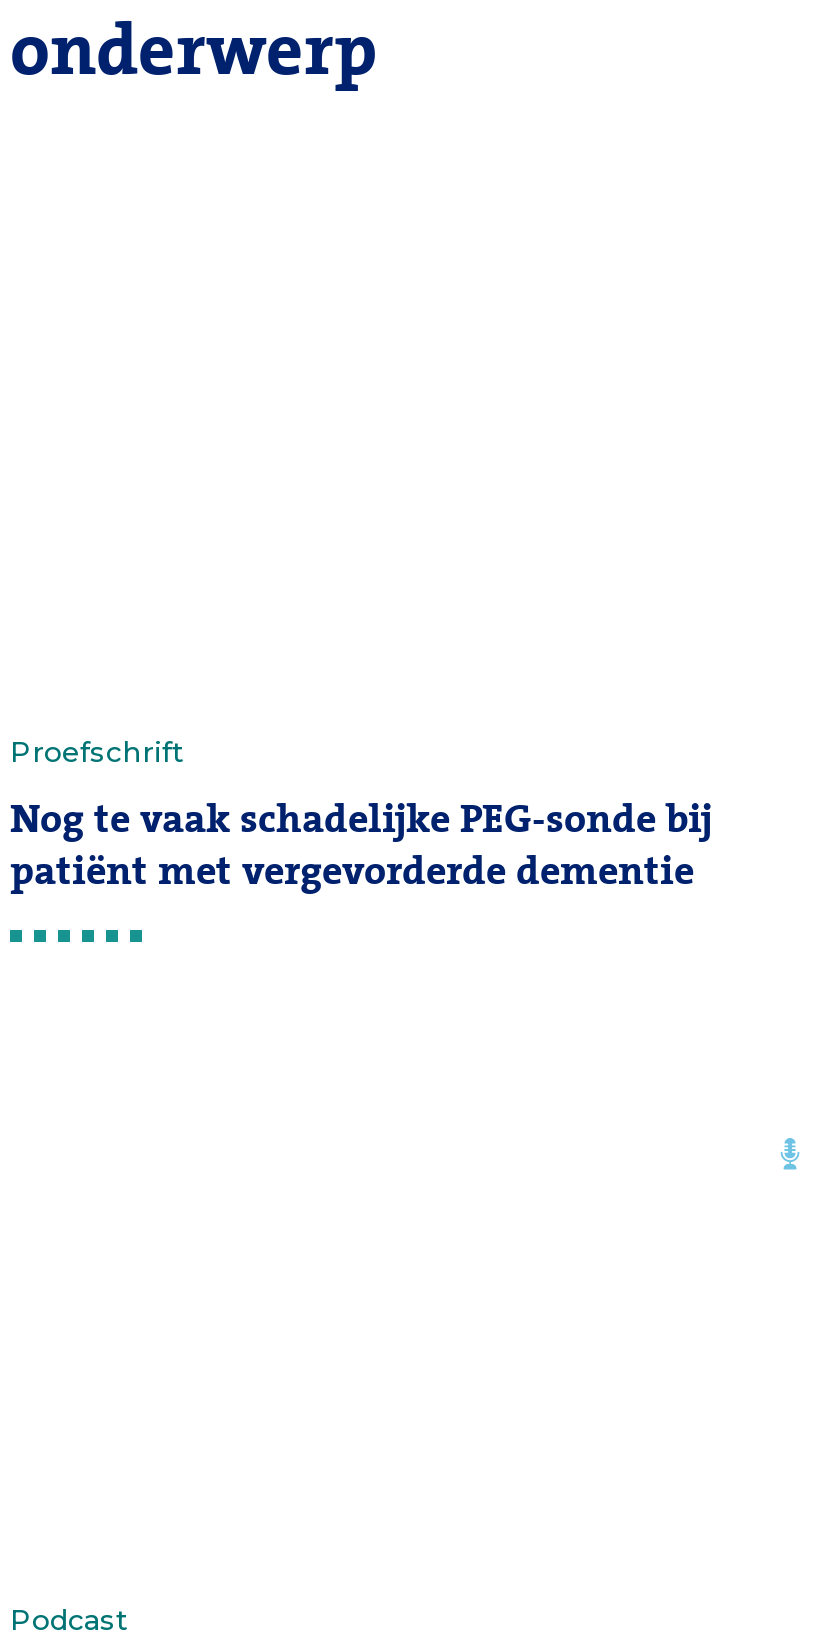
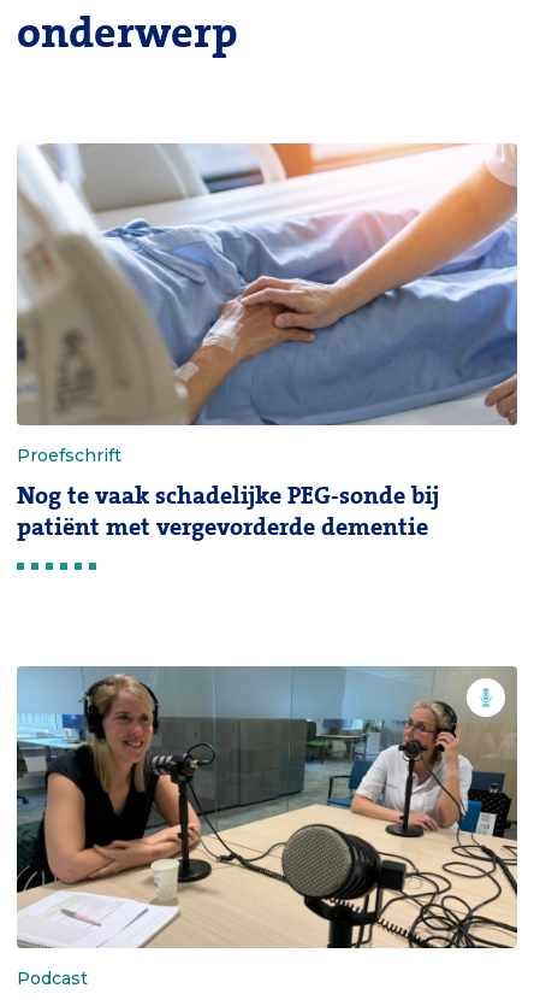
none -> [16,142,518,427] [image]
none -> [16,665,518,949] [image]

